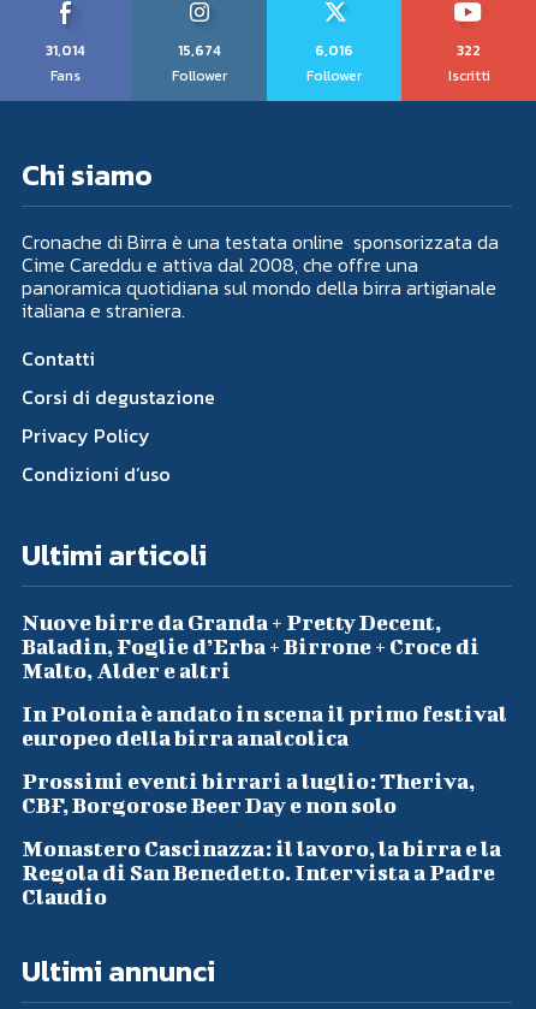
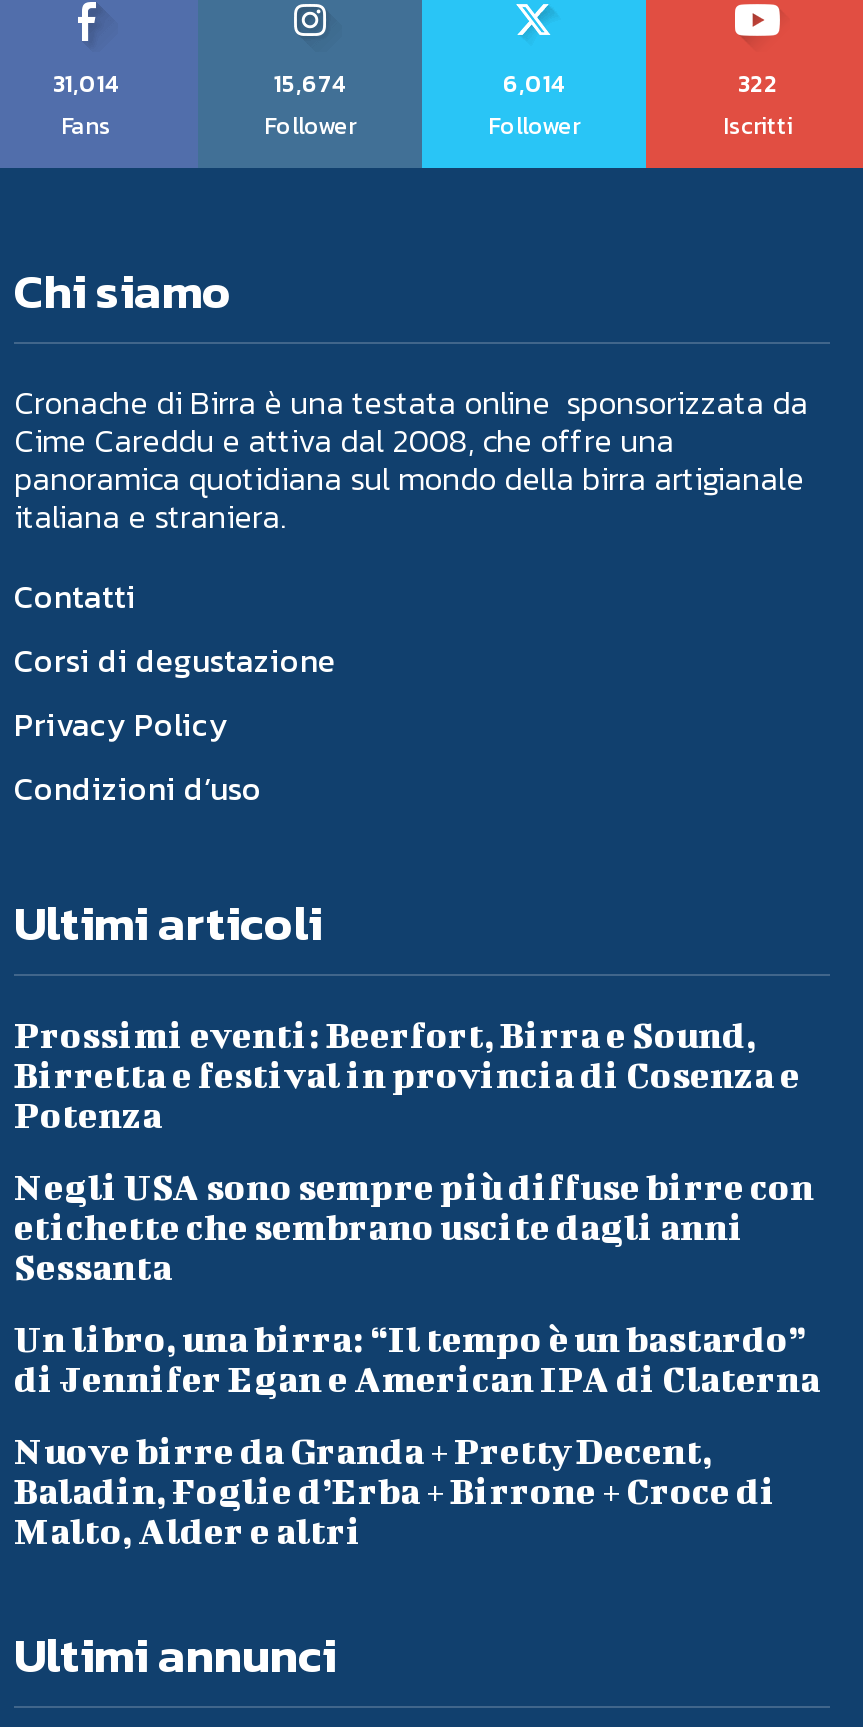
[315,40,353,61] 6,016 -> [503,66,565,102] 6,014
none -> [14,1014,820,1400] Prossimi eventi: Beerfort, Birra e Sound, | Birretta e festival in provincia di Cosenza e | Potenza | Negli USA sono sempre più diffuse birre con | etichette che sembrano uscite dagli anni | Sessanta | Un libro, una birra: “Il tempo è un bastardo” | di Jennifer Egan e American IPA di Claterna
moved [22,610,480,683] -> [14,1430,776,1552]: Nuove birre da Granda + Pretty Decent, | Baladin, Foglie d’Erba + Birrone + Croce di | Malto, Alder e altri
[22,701,507,909] In Polonia è andato in scena il primo festival | europeo della birra analcolica | Prossimi eventi birrari a luglio: Theriva, | CBF, Borgorose Beer Day e non solo | Monastero Cascinazza: il lavoro, la birra e la | Regola di San Benedetto. Intervista a Padre | Claudio -> none

